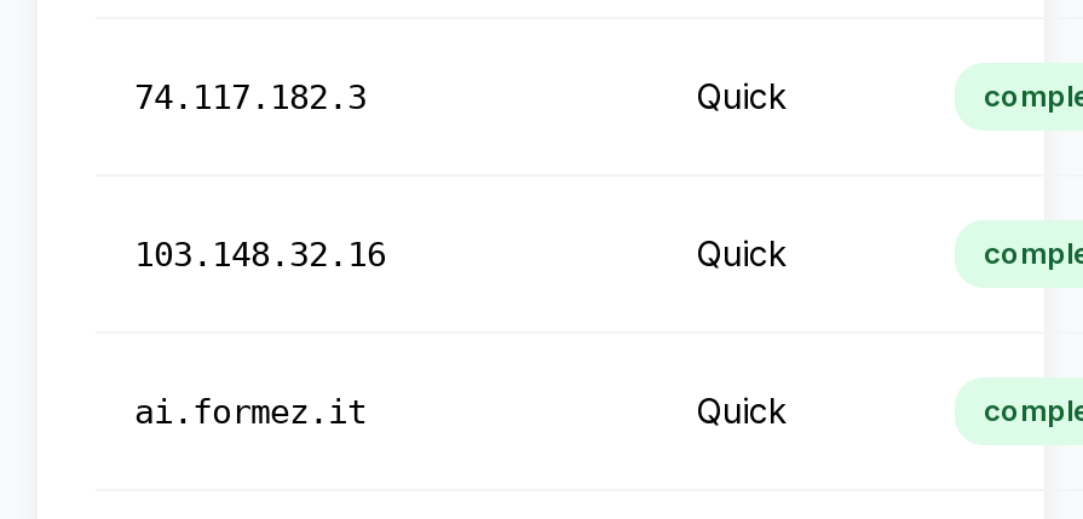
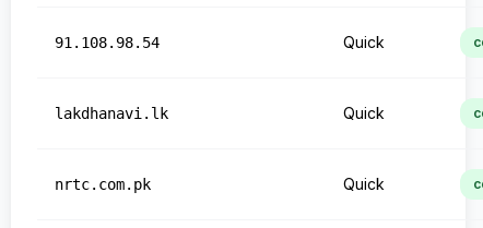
[134,77,367,116] 74.117.182.3 -> [55,34,160,51] 91.108.98.54
[134,235,386,273] 103.148.32.16 -> [55,105,168,122] lakdhanavi.lk
[134,392,367,431] ai.formez.it -> [55,176,151,193] nrtc.com.pk

